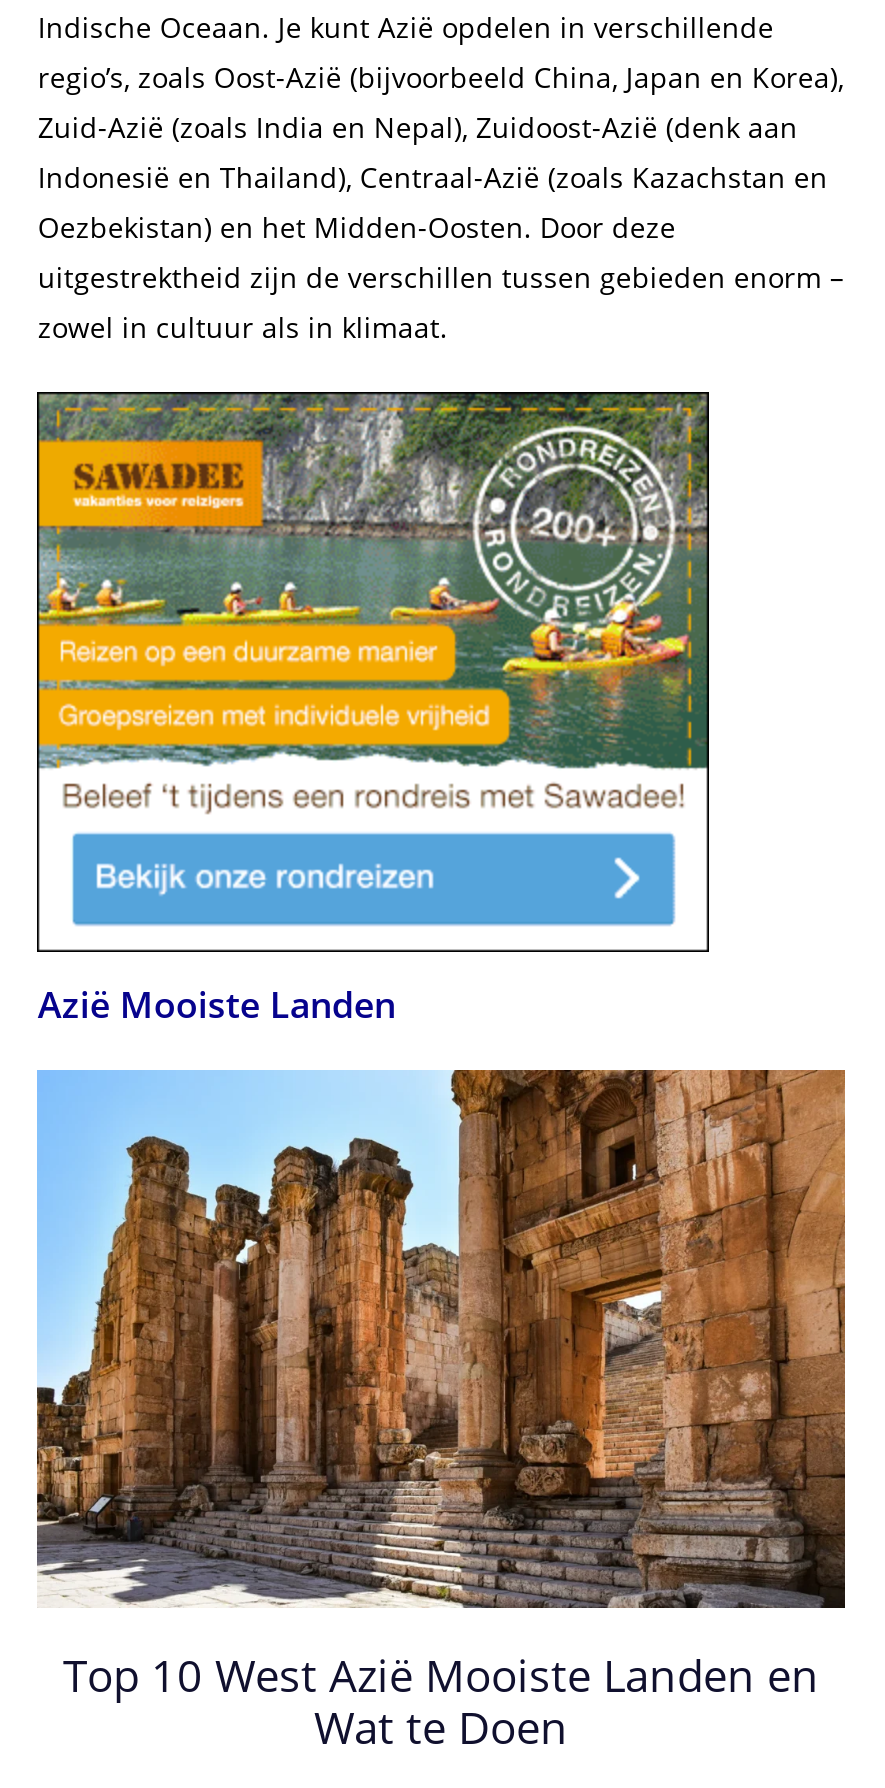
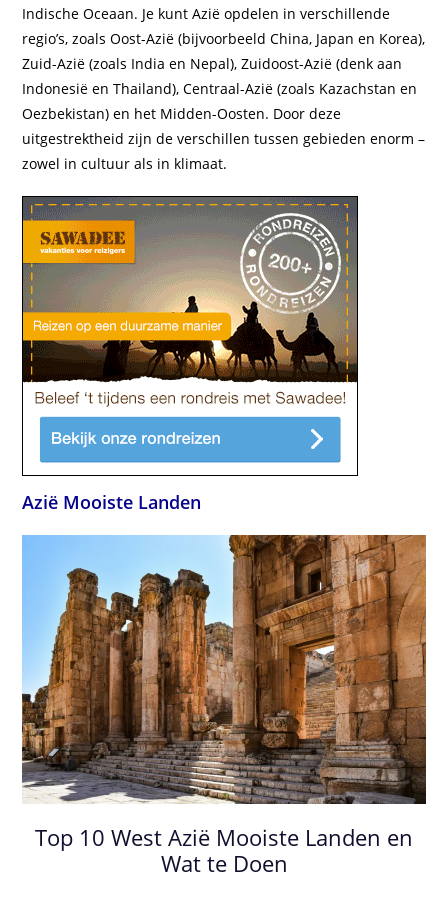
[37,394,707,770] [image] -> [22,197,357,384] [image]

